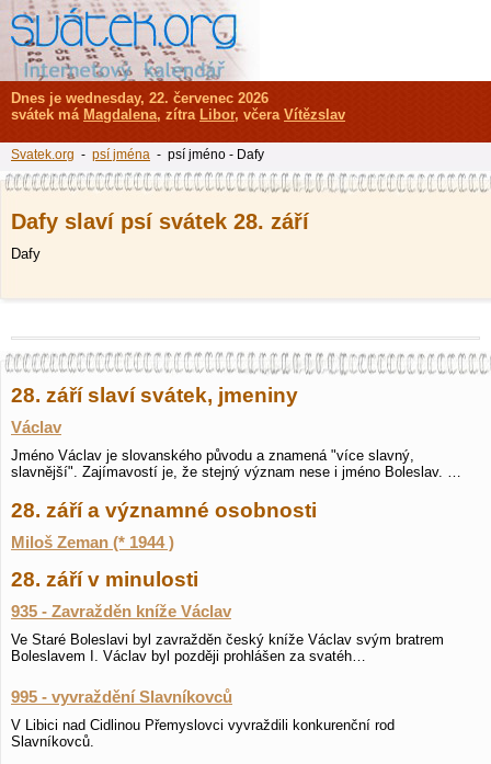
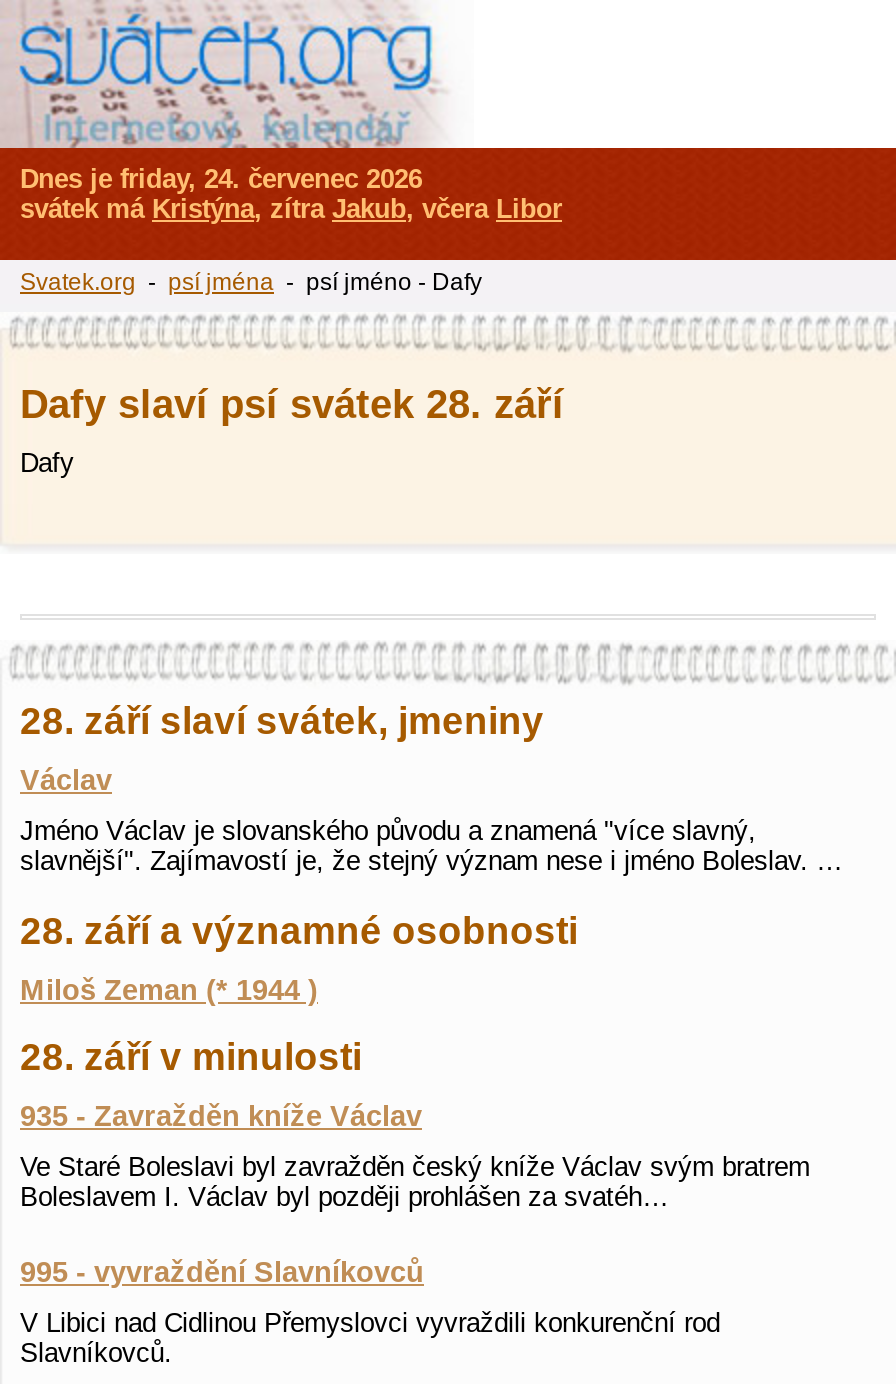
[11,90,269,106] Dnes je wednesday, 22. červenec 2026 -> [20,164,422,194] Dnes je friday, 24. červenec 2026
[11,106,345,123] svátek má Magdalena, zítra Libor, včera Vítězslav -> [20,194,562,224] svátek má Kristýna, zítra Jakub, včera Libor

